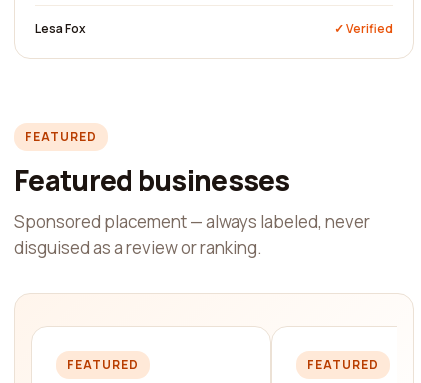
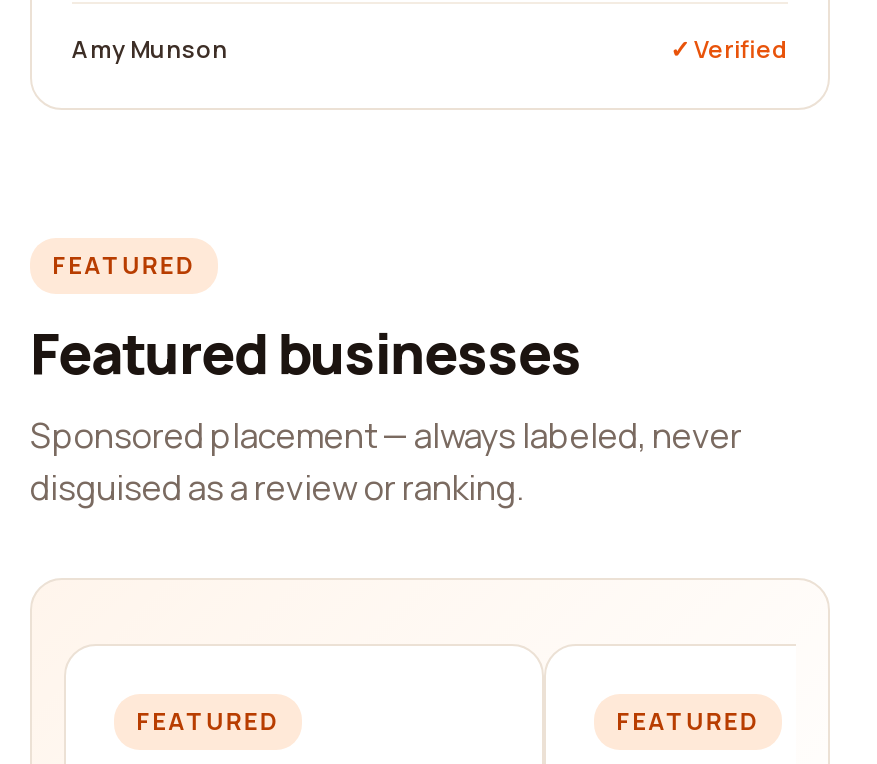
[35,20,86,37] Lesa Fox -> [72,32,228,66] Amy Munson

